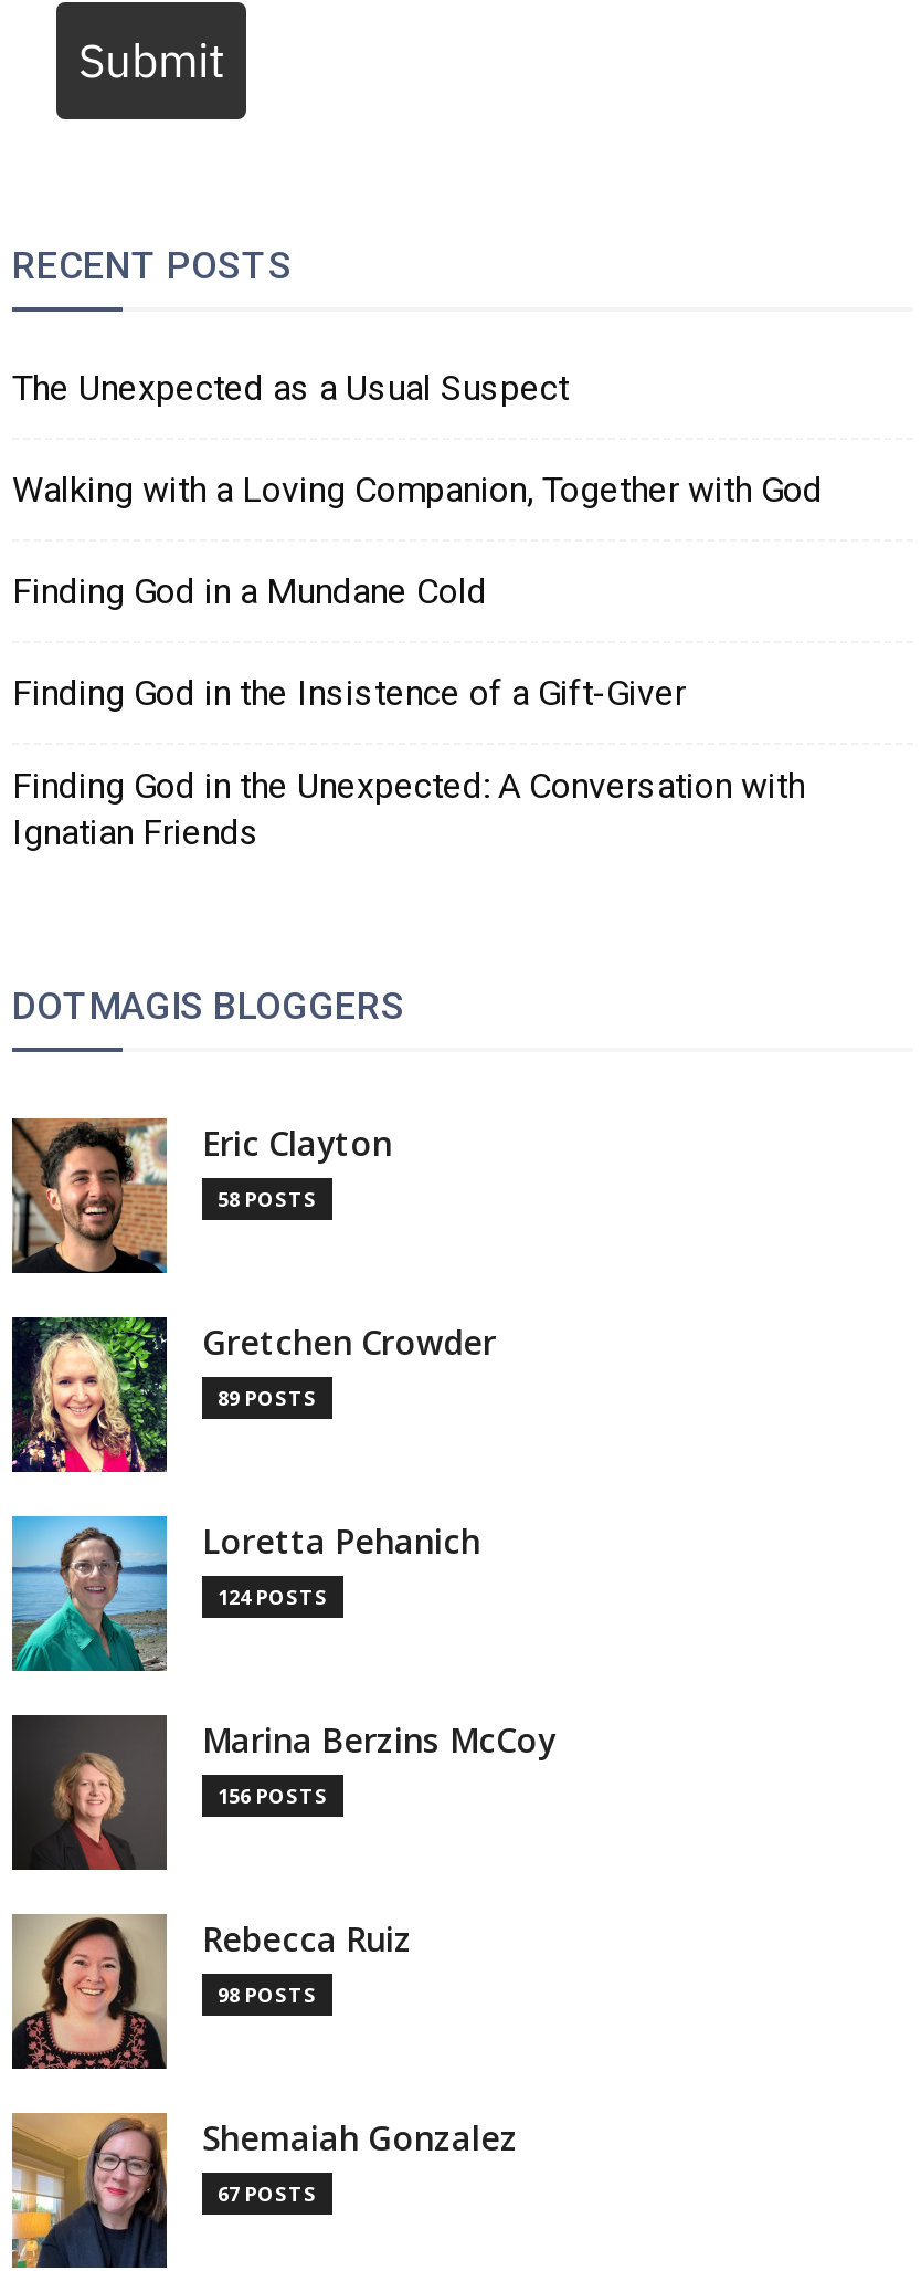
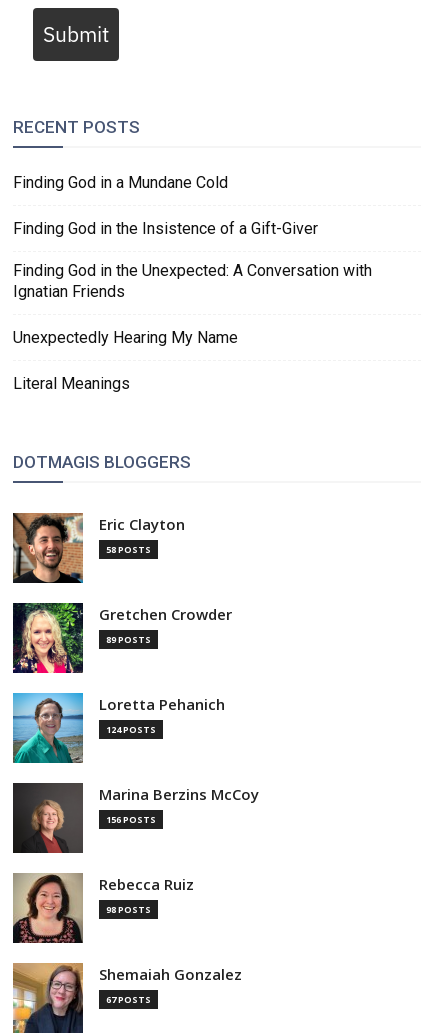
[12,367,823,511] The Unexpected as a Usual Suspect | Walking with a Loving Companion, Together with God -> none
moved [12,570,805,853] -> [13,173,372,301]: Finding God in a Mundane Cold | Finding God in the Insistence of a Gift-Giver | Finding God in the Unexpected: A Conversation with | Ignatian Friends
none -> [13,328,238,393] Unexpectedly Hearing My Name | Literal Meanings

